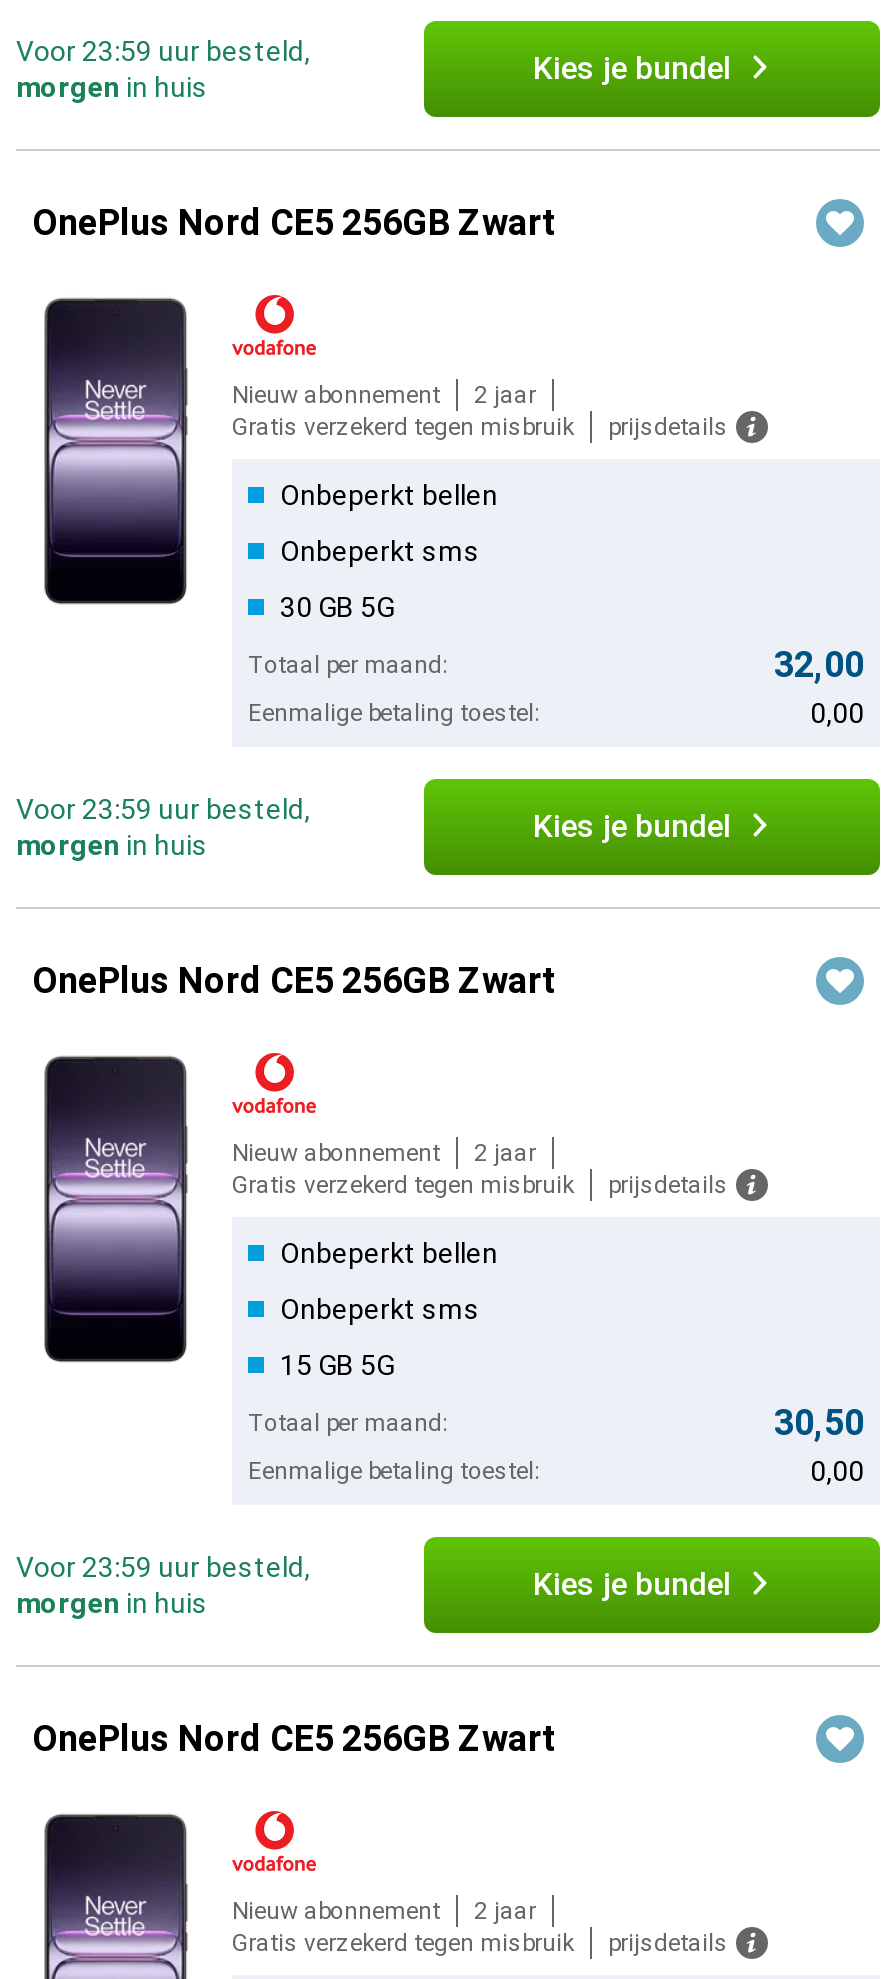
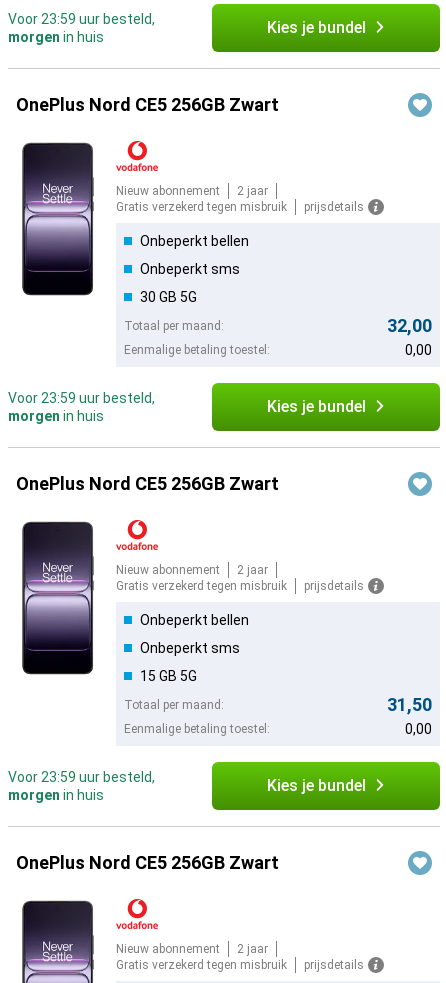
[774,1402,864,1444] 30,50 -> [387,694,432,715] 31,50

